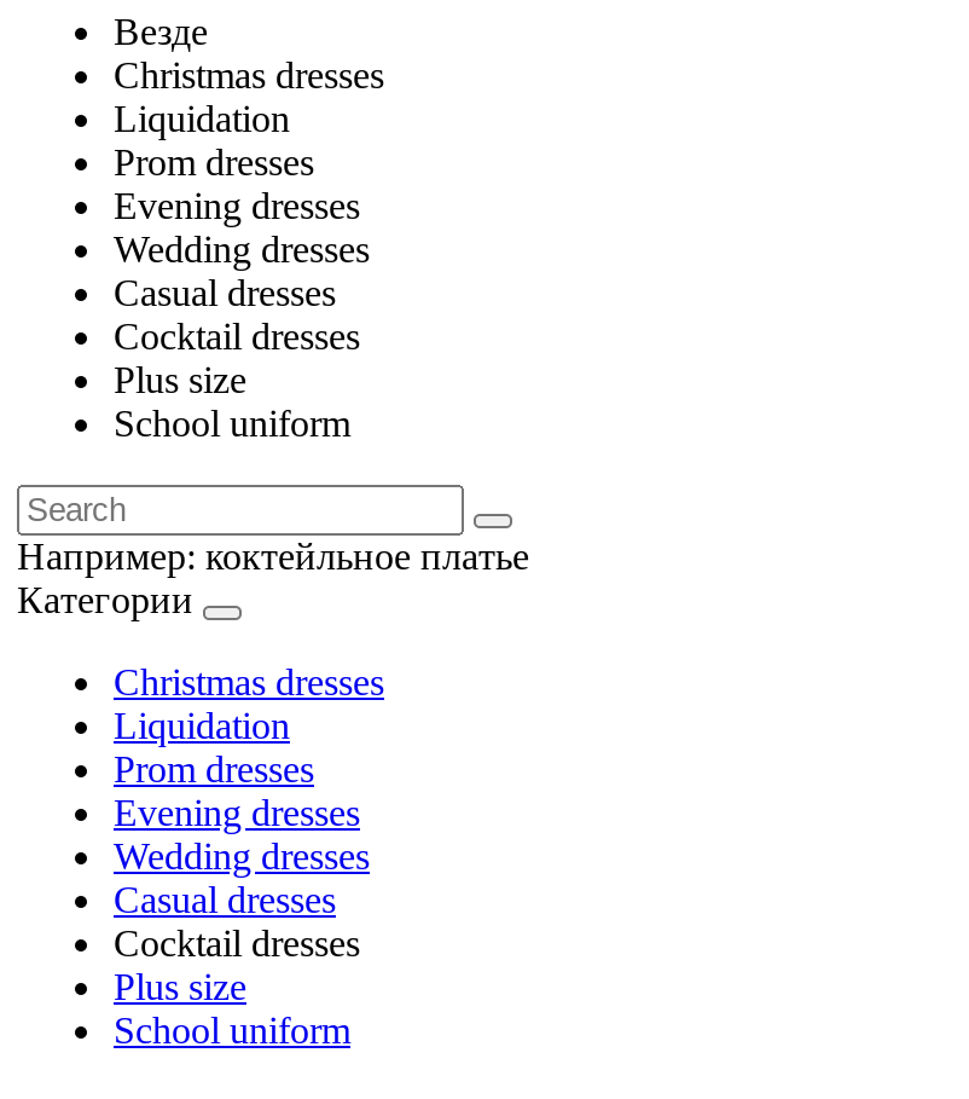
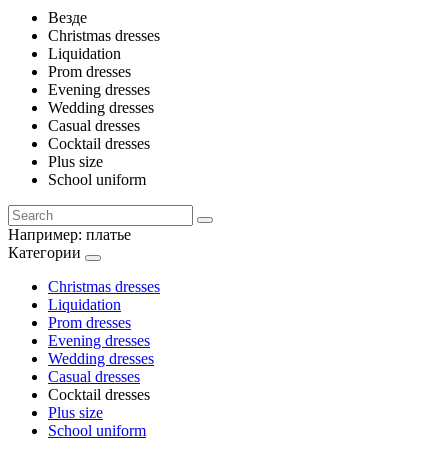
[17,536,529,577] Например:коктейльное платье -> [8,226,131,243] Например:платье

